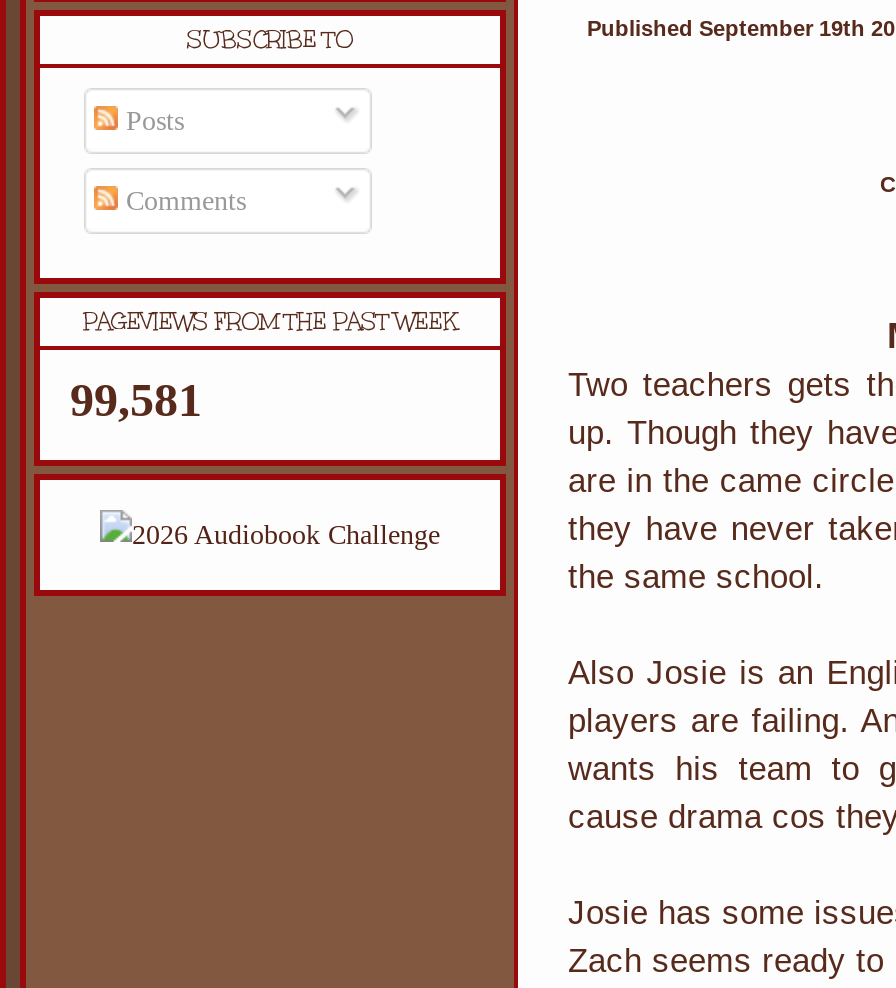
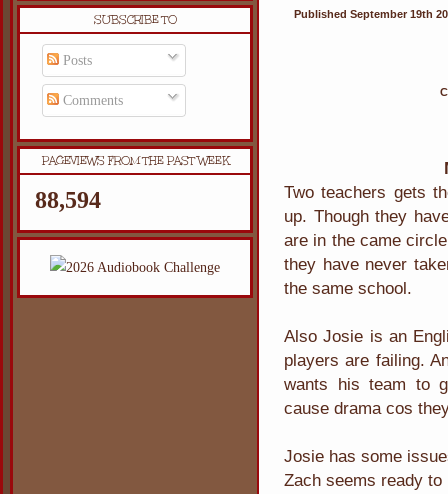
[70,374,202,426] 99,581 -> [35,187,101,213] 88,594

